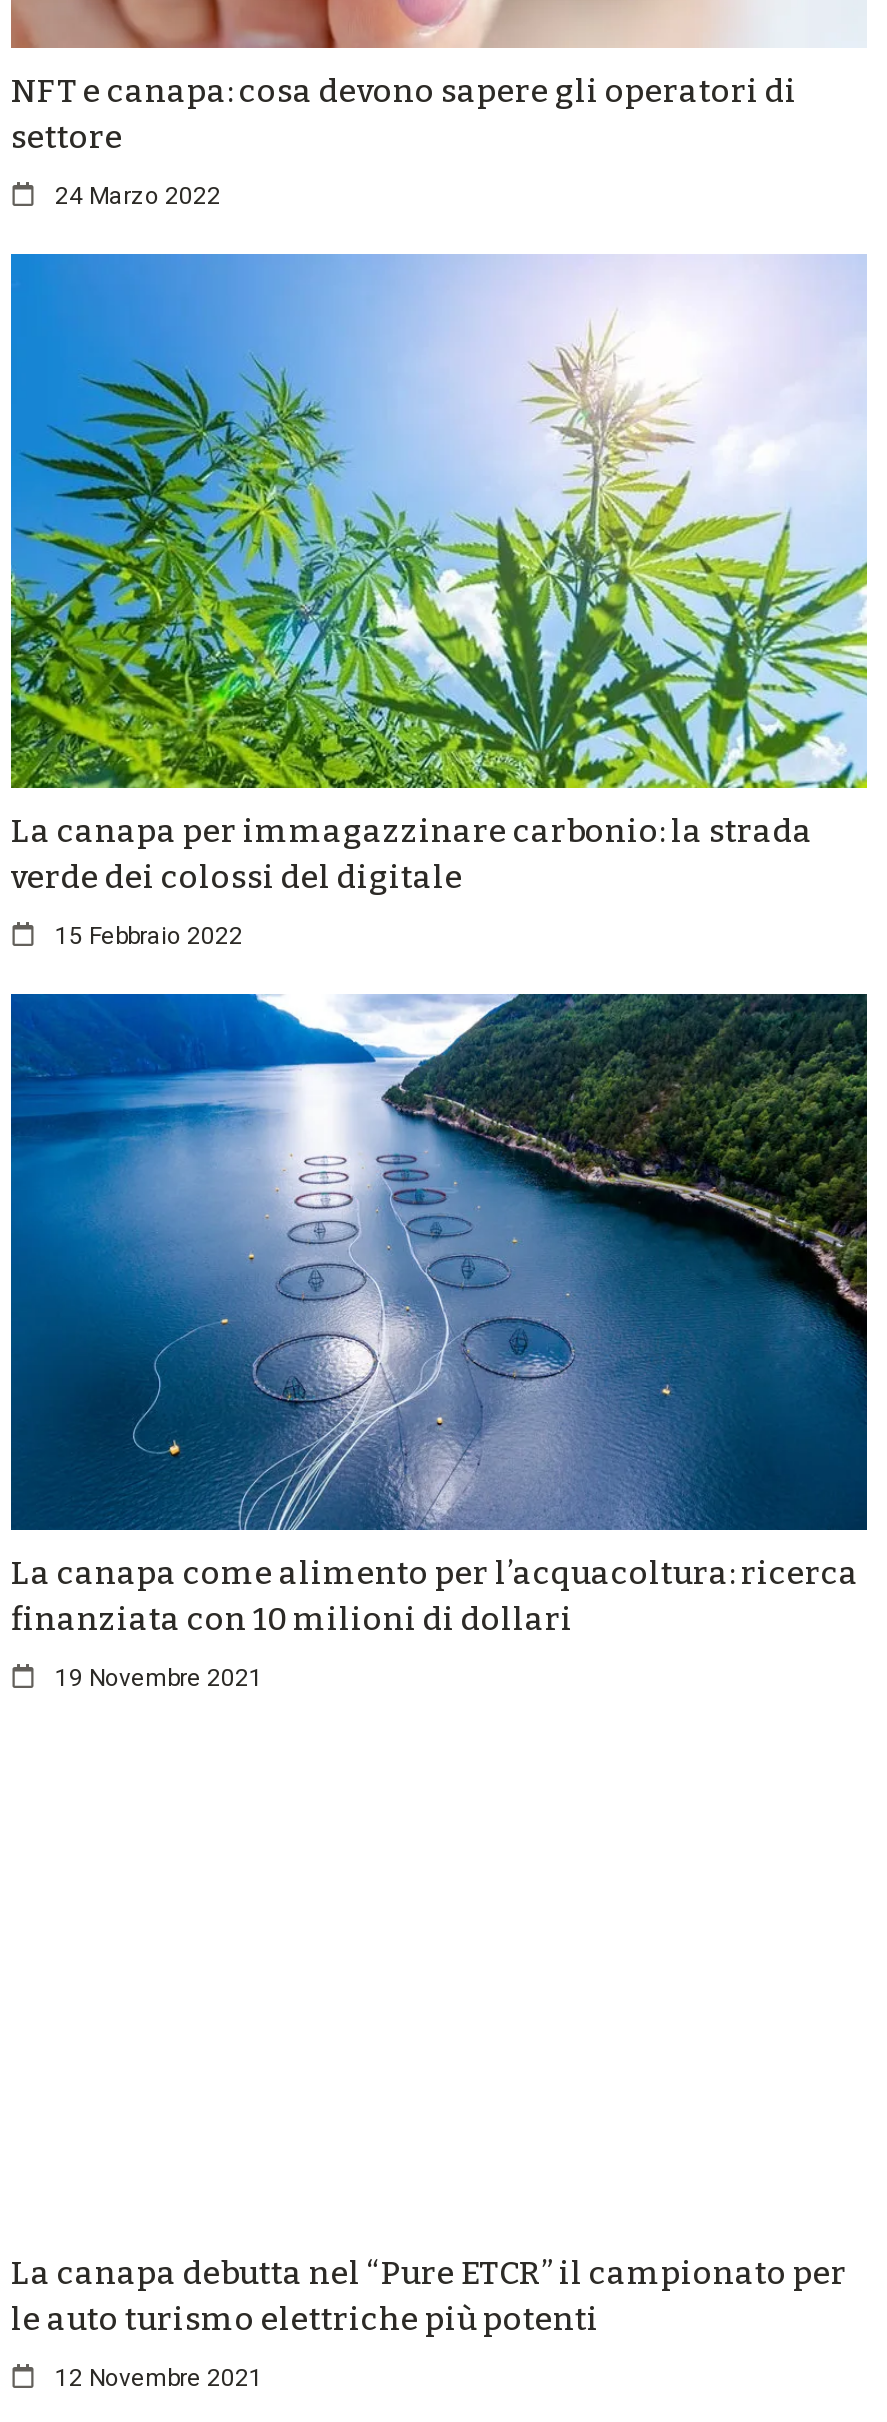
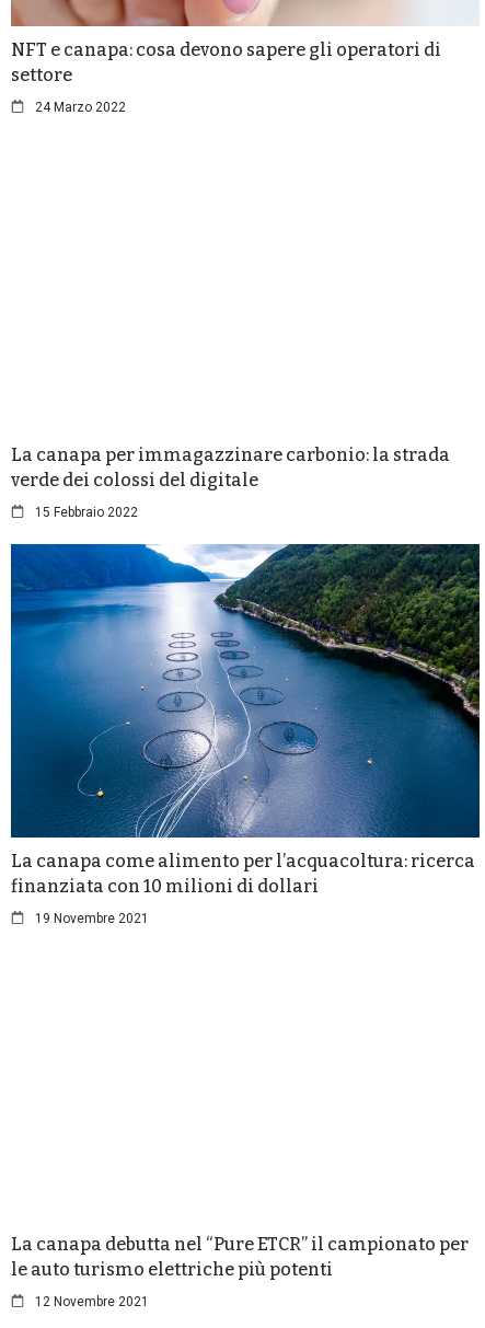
[9,252,869,790] [image] -> none

